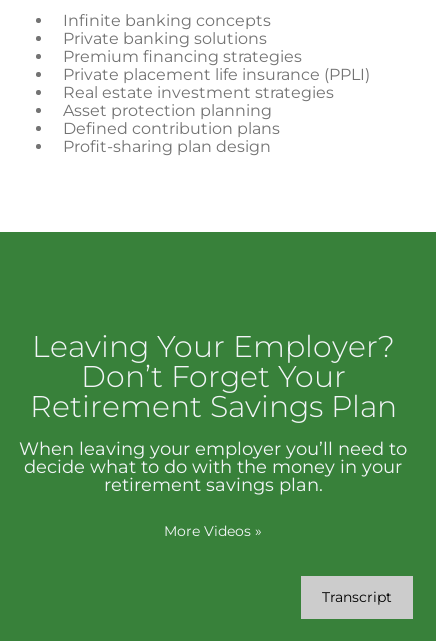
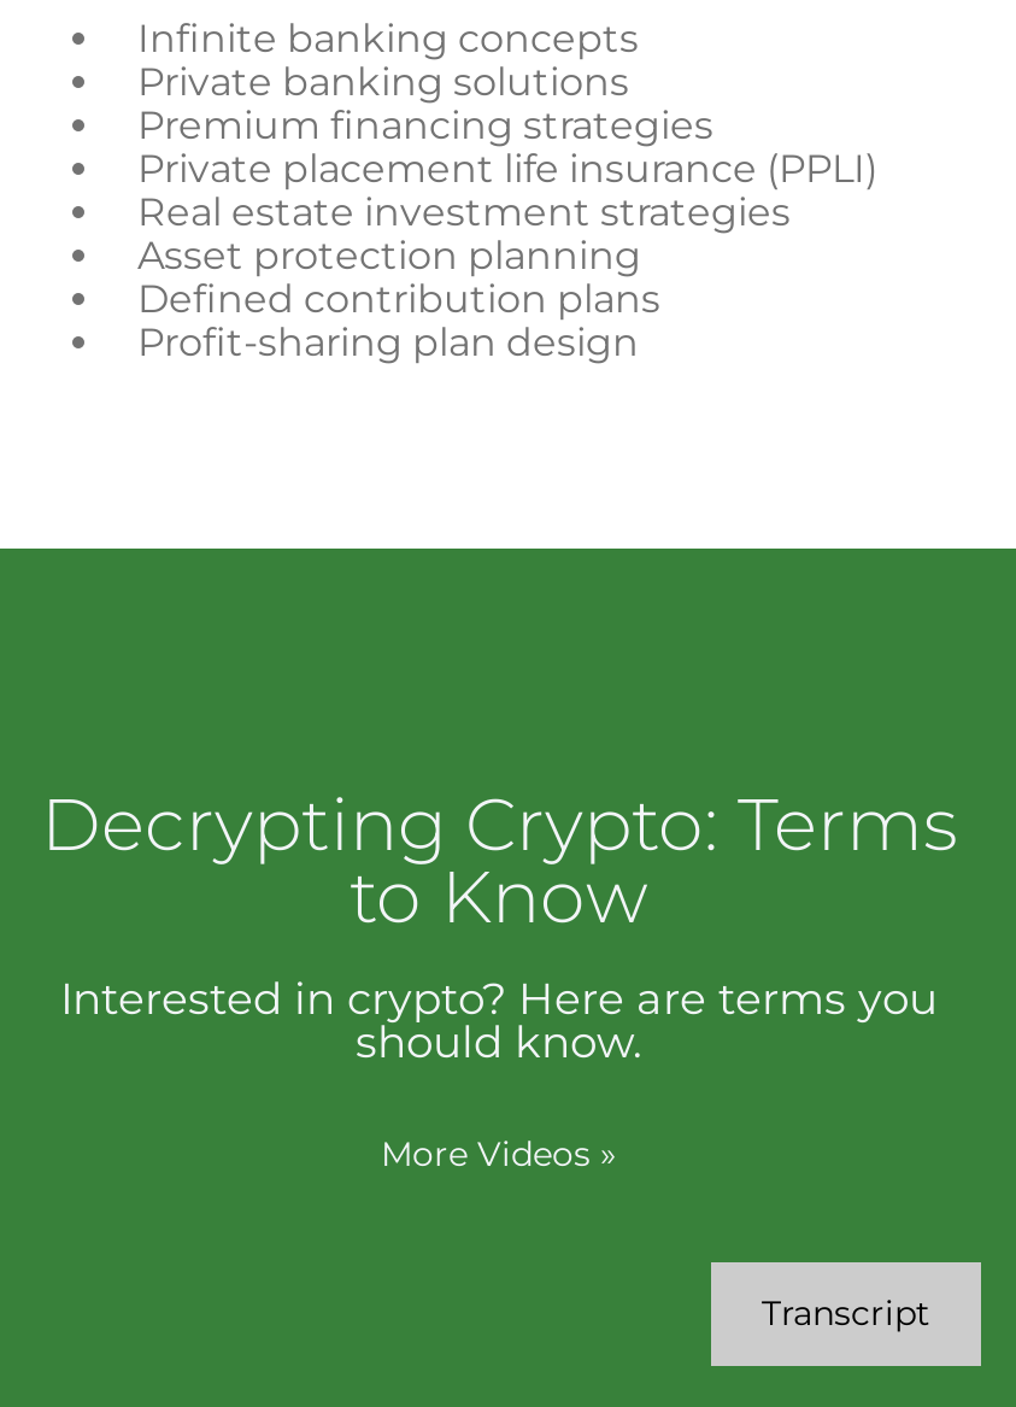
[19,328,407,496] Leaving Your Employer? | Don’t Forget Your | Retirement Savings Plan | When leaving your employer you’ll need to | decide what to do with the money in your | retirement savings plan. -> [41,779,957,1068] Decrypting Crypto: Terms | to Know | Interested in crypto? Here are terms you | should know.

